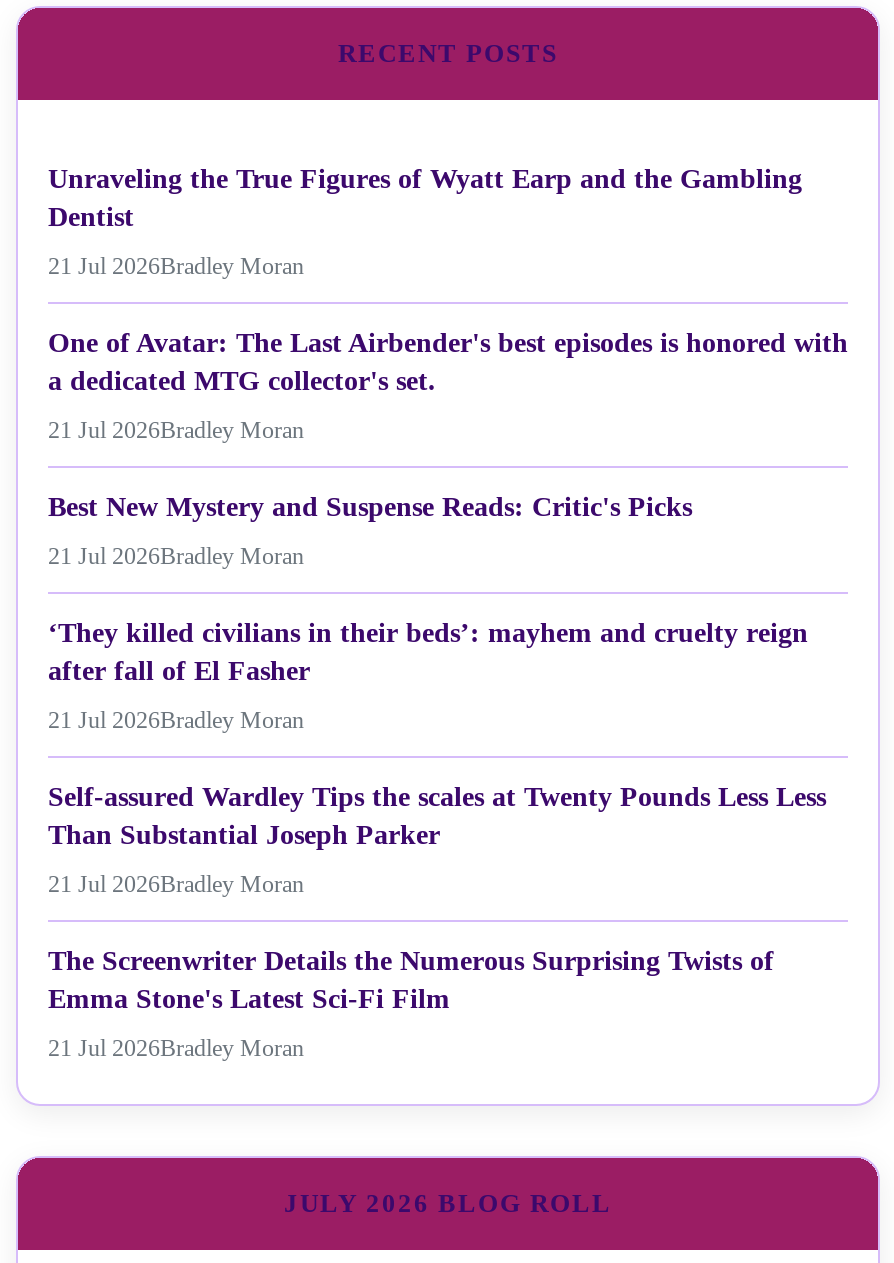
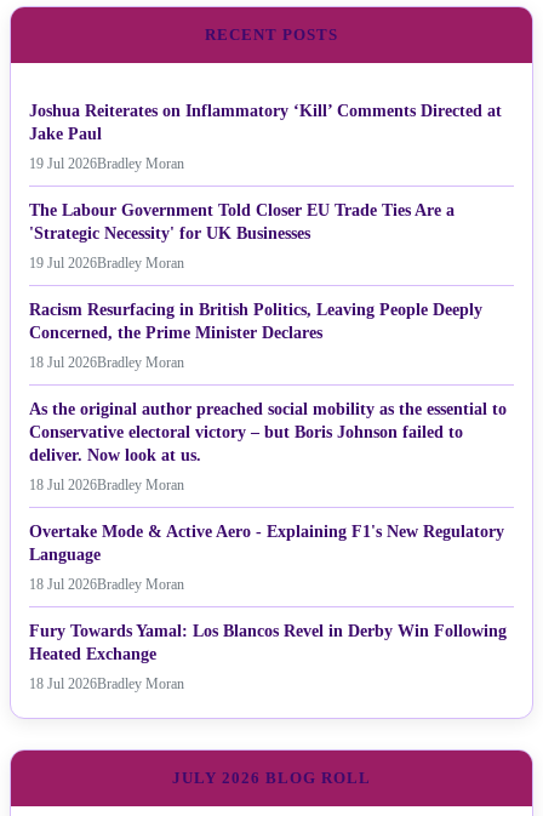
[48,163,802,231] Unraveling the True Figures of Wyatt Earp and the Gambling | Dentist -> [29,101,502,143] Joshua Reiterates on Inflammatory ‘Kill’ Comments Directed at | Jake Paul
[48,251,304,279] 21 Jul 2026Bradley Moran -> [29,155,184,172] 19 Jul 2026Bradley Moran
[48,327,848,395] One of Avatar: The Last Airbender's best episodes is honored with | a dedicated MTG collector's set. -> [29,201,455,242] The Labour Government Told Closer EU Trade Ties Are a | 'Strategic Necessity' for UK Businesses
[48,415,304,443] 21 Jul 2026Bradley Moran -> [29,254,184,271] 19 Jul 2026Bradley Moran
[48,491,692,521] Best New Mystery and Suspense Reads: Critic's Picks -> [29,300,482,342] Racism Resurfacing in British Politics, Leaving People Deeply | Concerned, the Prime Minister Declares
[48,541,304,569] 21 Jul 2026Bradley Moran -> [29,354,184,371] 18 Jul 2026Bradley Moran
[48,617,808,685] ‘They killed civilians in their beds’: mayhem and cruelty reign | after fall of El Fasher -> [29,400,507,464] As the original author preached social mobility as the essential to | Conservative electoral victory – but Boris Johnson failed to | deliver. Now look at us.
[48,705,304,733] 21 Jul 2026Bradley Moran -> [29,476,184,493] 18 Jul 2026Bradley Moran
[48,781,826,849] Self-assured Wardley Tips the scales at Twenty Pounds Less Less | Than Substantial Joseph Parker -> [29,522,504,563] Overtake Mode & Active Aero - Explaining F1's New Regulatory | Language
[48,869,304,897] 21 Jul 2026Bradley Moran -> [29,576,184,593] 18 Jul 2026Bradley Moran
[48,945,774,1013] The Screenwriter Details the Numerous Surprising Twists of | Emma Stone's Latest Sci-Fi Film -> [29,622,507,663] Fury Towards Yamal: Los Blancos Revel in Derby Win Following | Heated Exchange
[48,1033,304,1061] 21 Jul 2026Bradley Moran -> [29,675,184,692] 18 Jul 2026Bradley Moran

